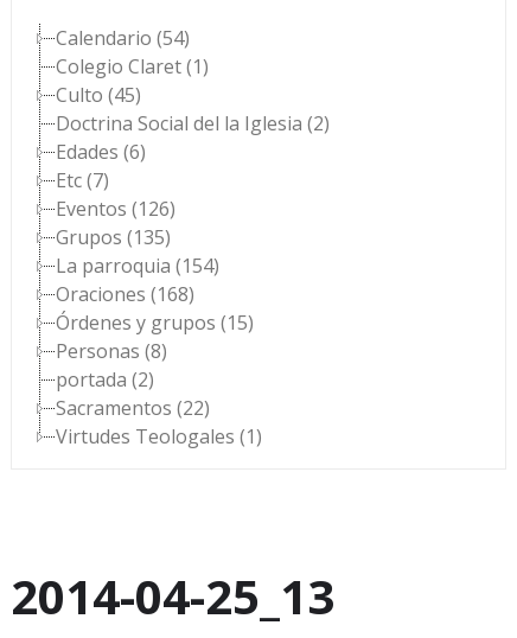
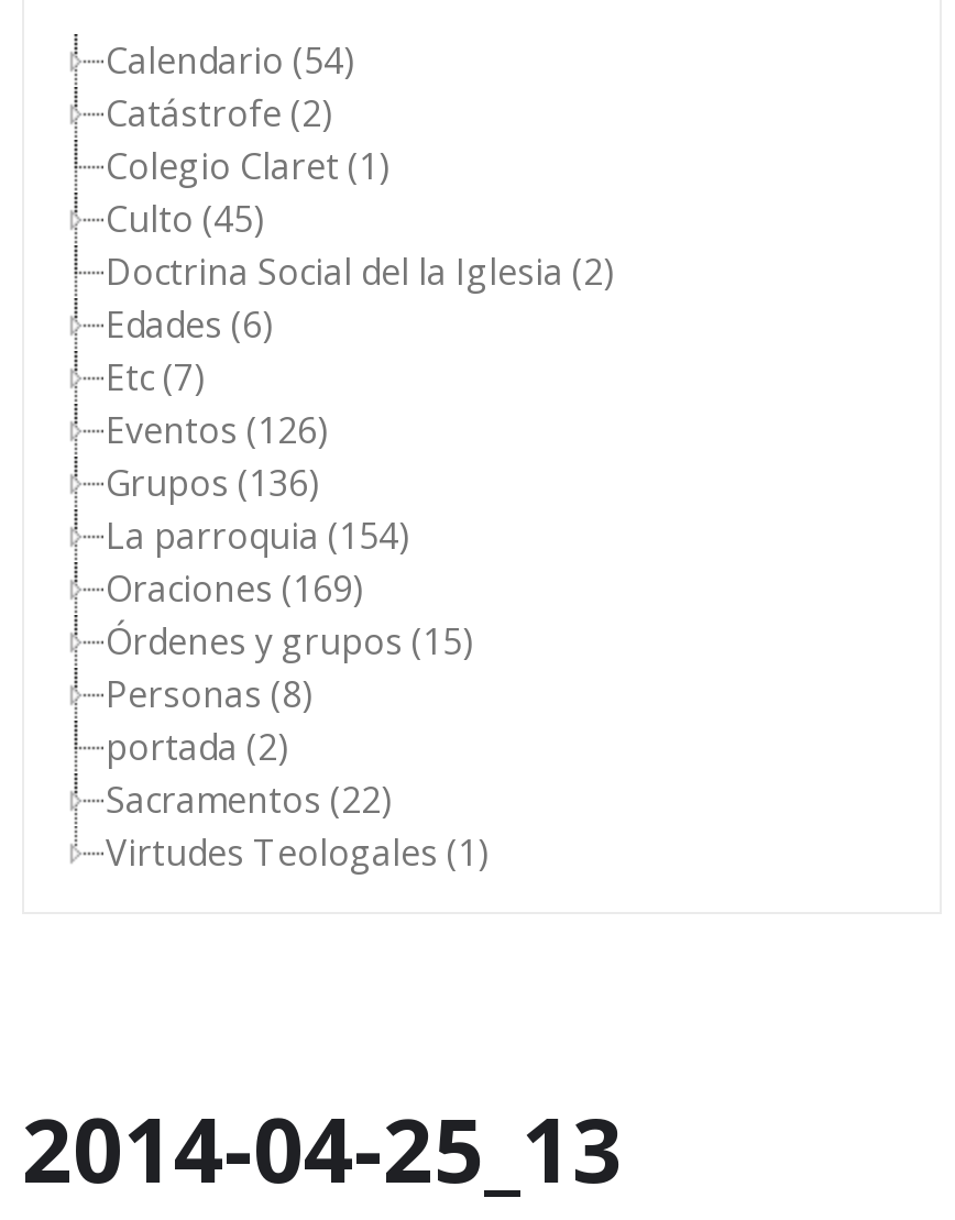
none -> [106,90,332,138] Catástrofe (2)
[56,224,171,251] Grupos (135) -> [106,459,319,508] Grupos (136)
[56,281,194,307] Oraciones (168) -> [106,565,363,613] Oraciones (169)

